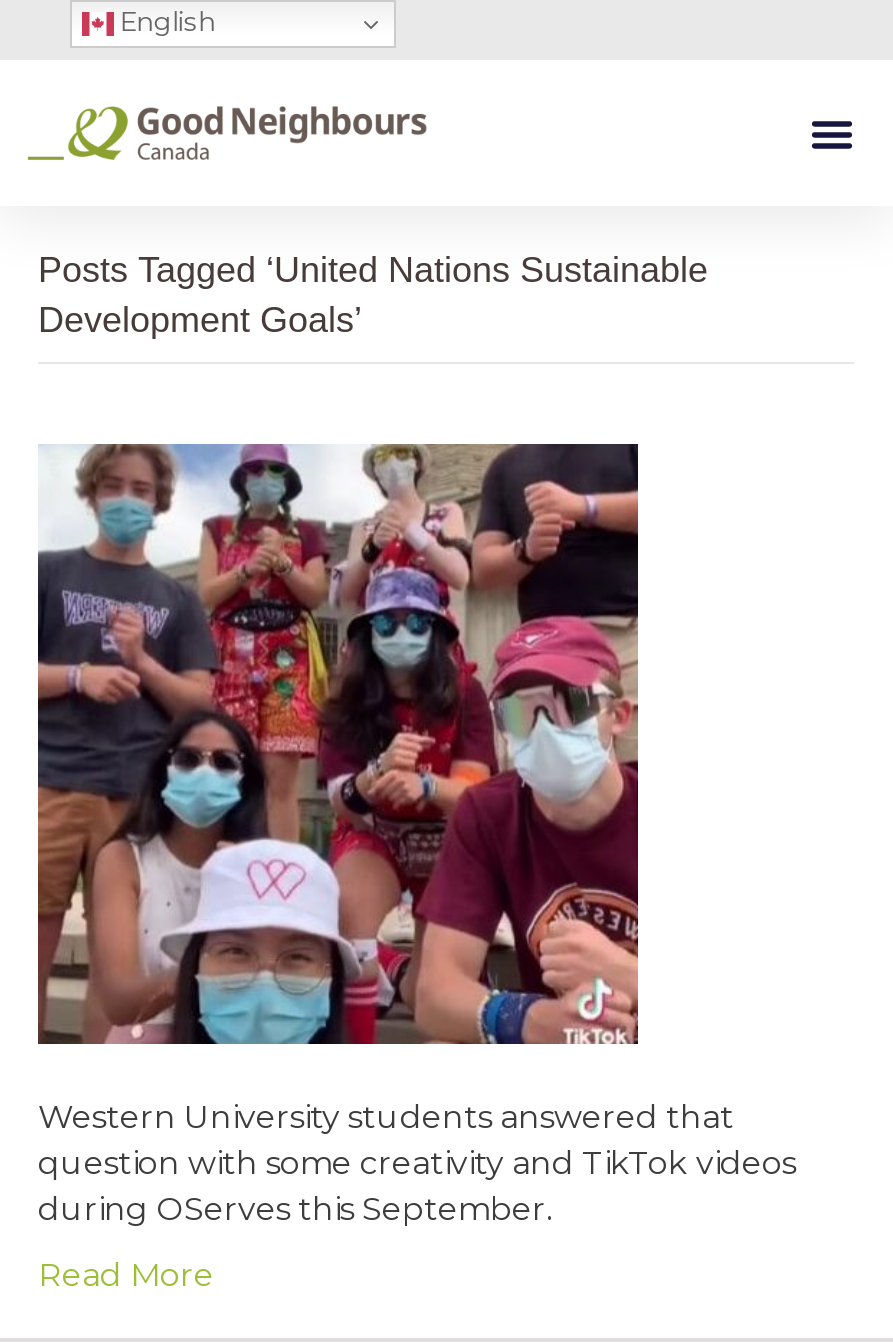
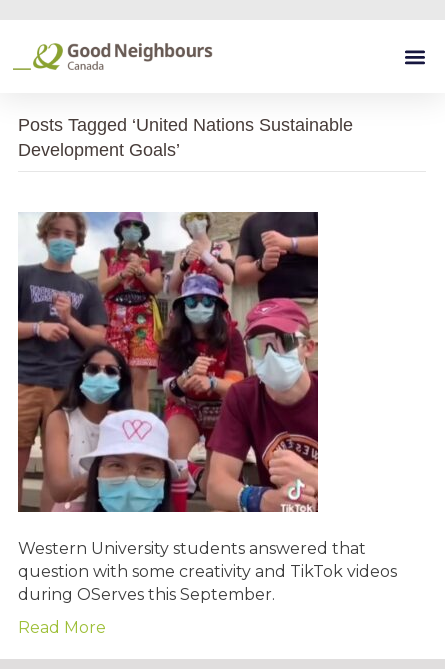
[114,5,216,37] English -> none

